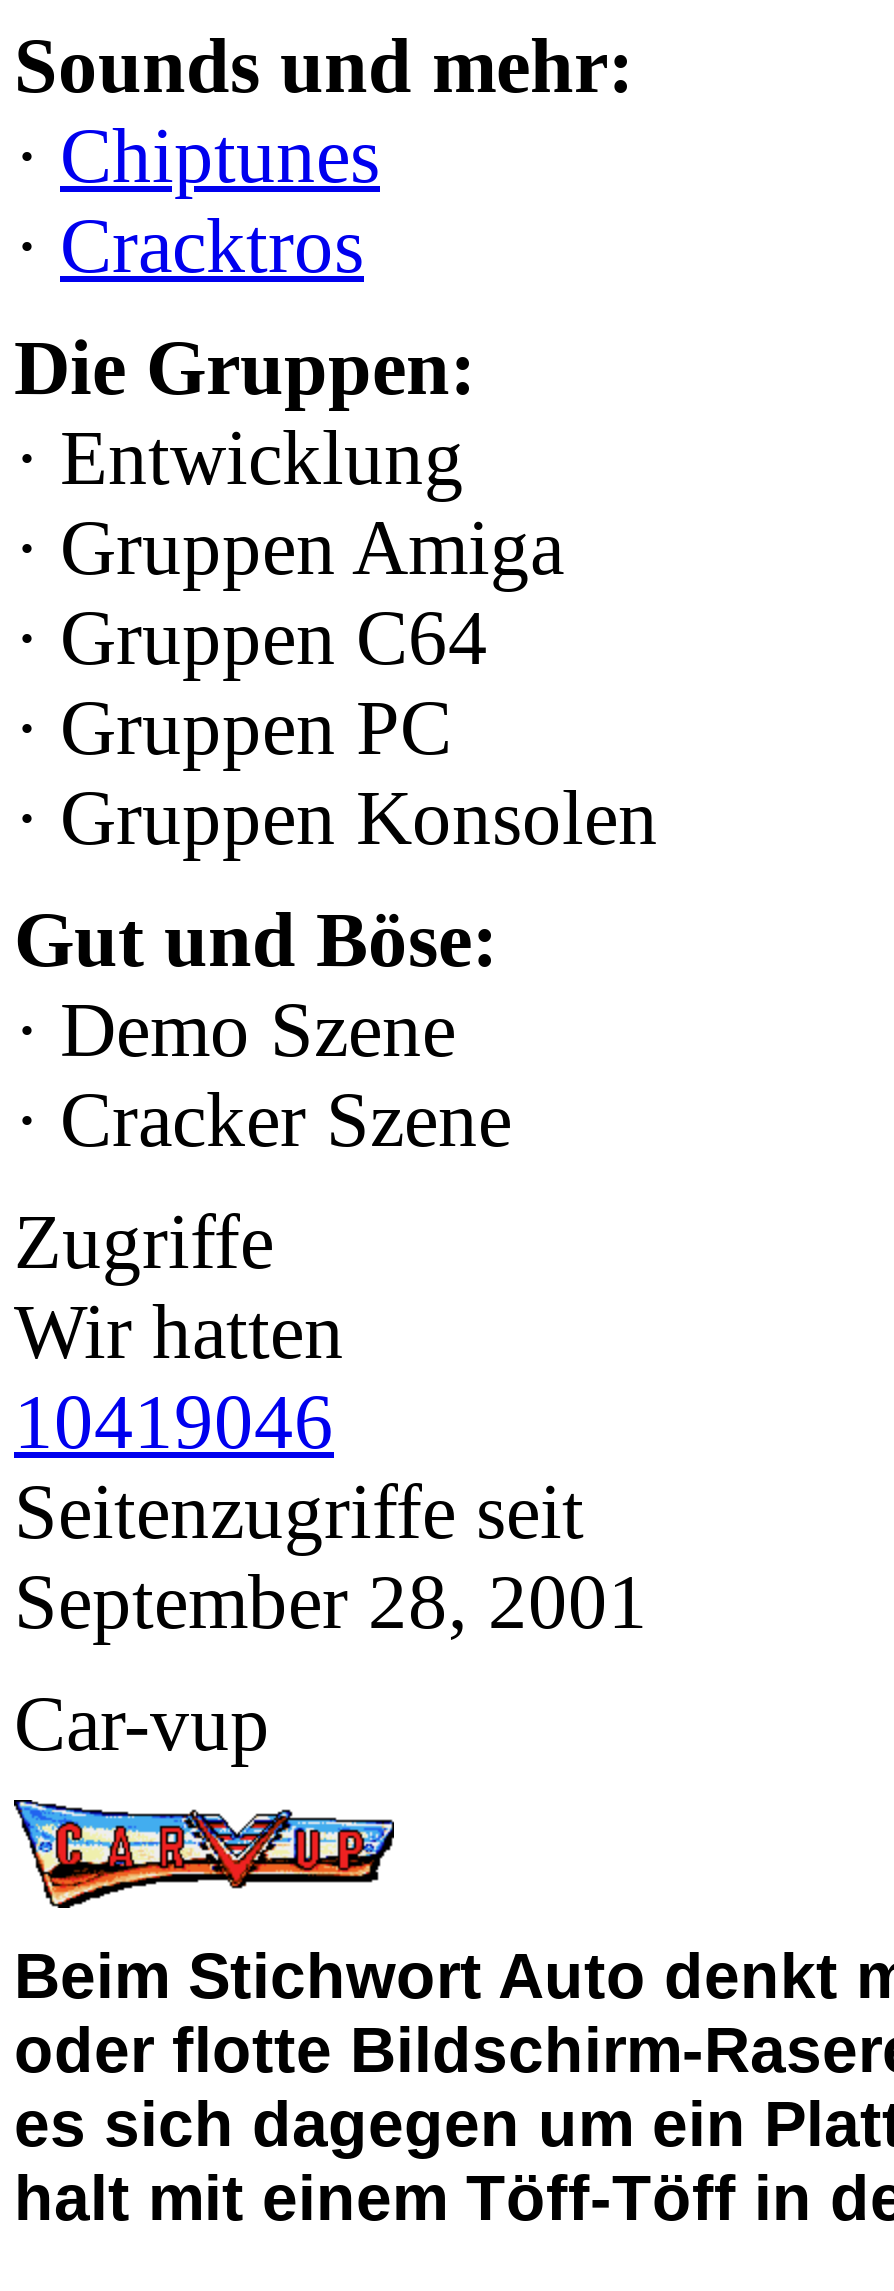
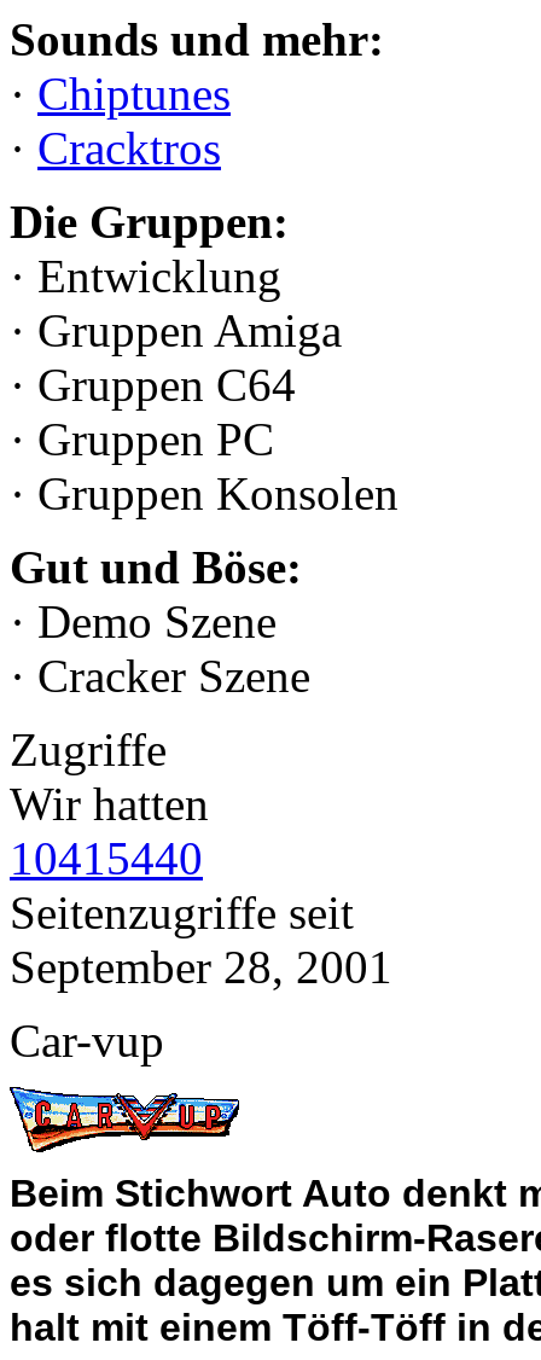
[14,1378,334,1464] 10419046 -> [10,832,203,884] 10415440

